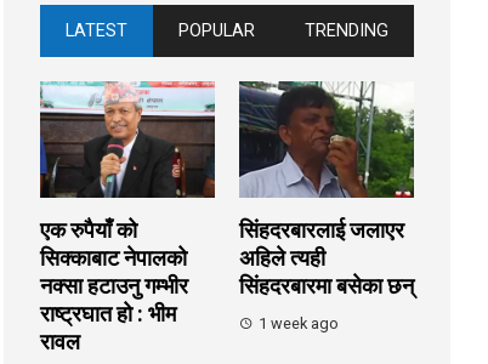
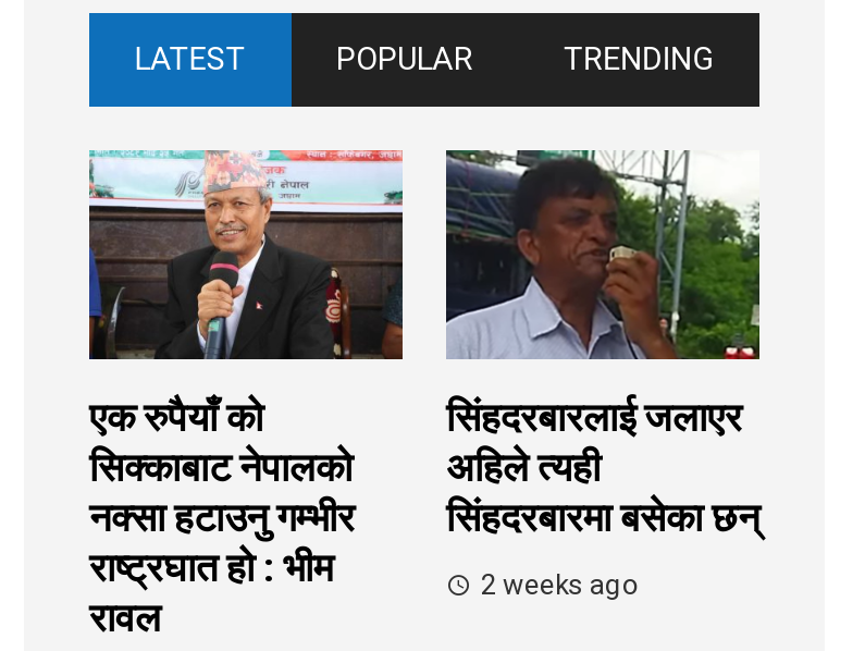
[259,314,339,332] 1 week ago -> [481,568,640,600] 2 weeks ago

